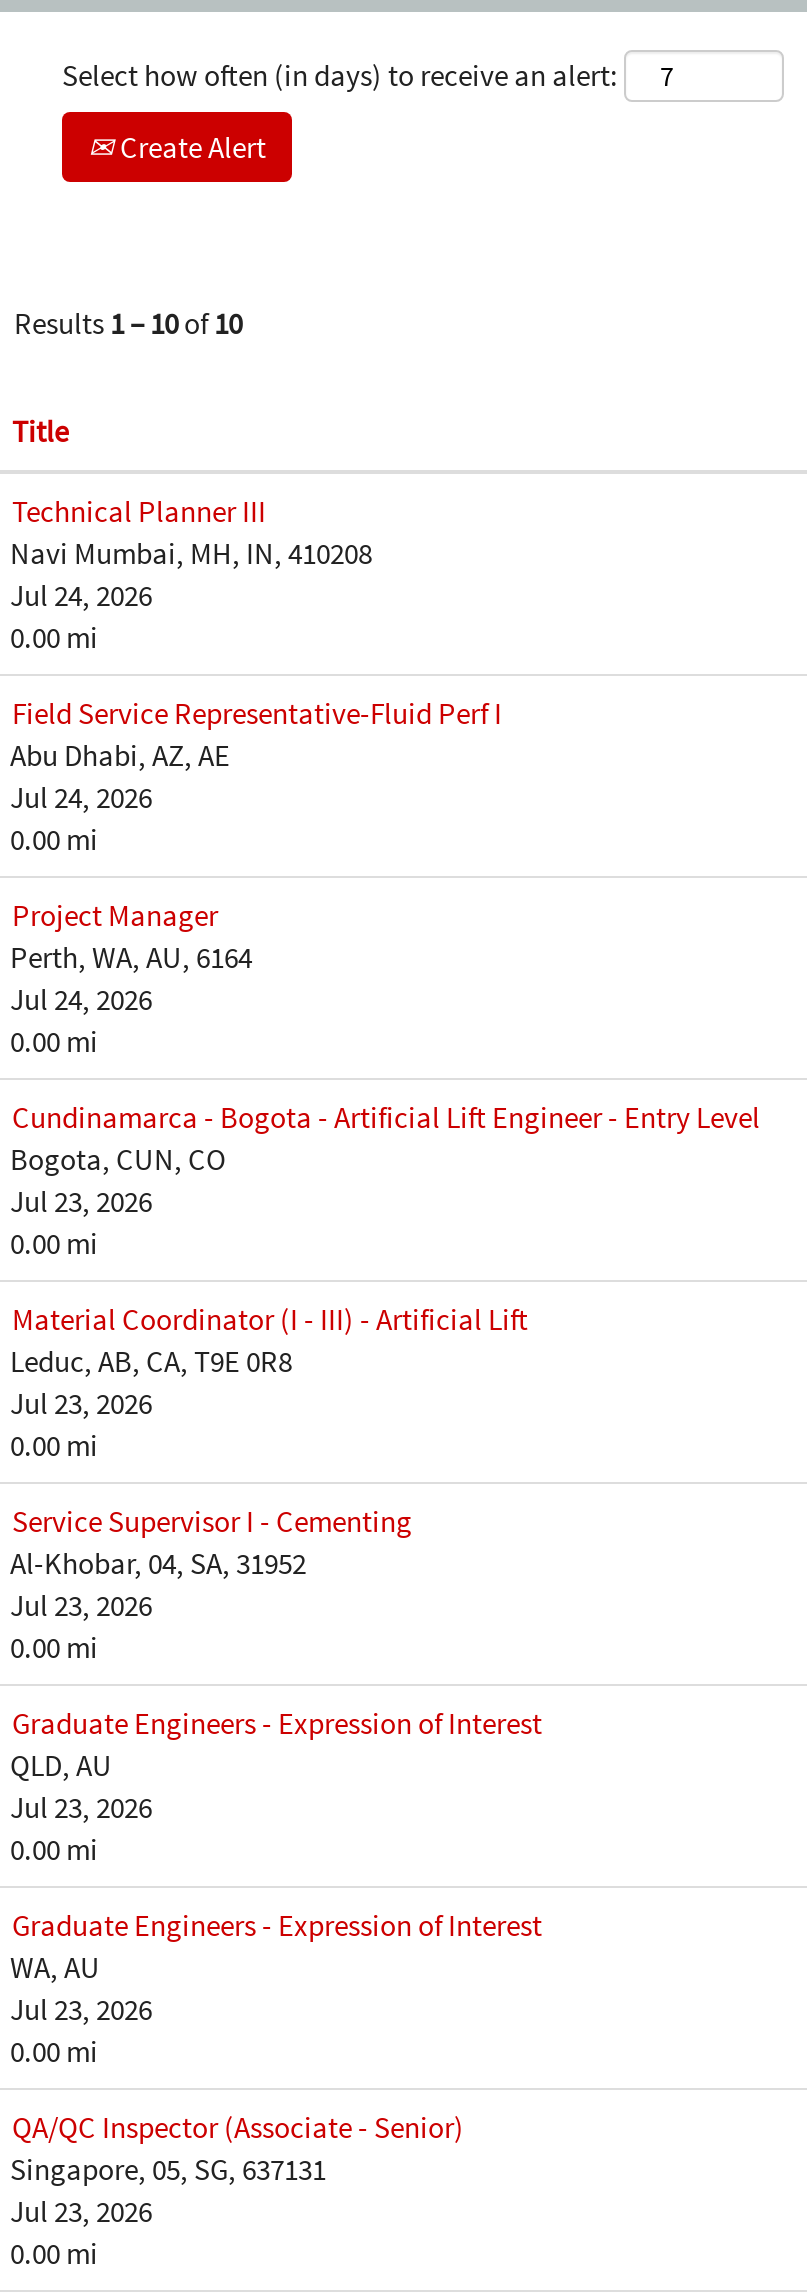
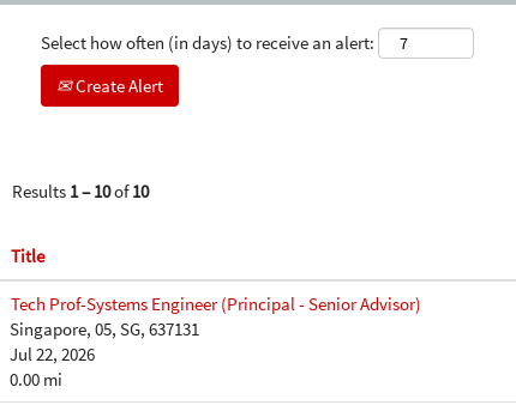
[10,492,760,2146] Technical Planner III | Navi Mumbai, MH, IN, 410208 | Jul 24, 2026 | 0.00 mi | Field Service Representative-Fluid Perf I | Abu Dhabi, AZ, AE | Jul 24, 2026 | 0.00 mi | Project Manager | Perth, WA, AU, 6164 | Jul 24, 2026 | 0.00 mi | Cundinamarca - Bogota - Artificial Lift Engineer - Entry Level | Bogota, CUN, CO | Jul 23, 2026 | 0.00 mi | Material Coordinator (I - III) - Artificial Lift | Leduc, AB, CA, T9E 0R8 | Jul 23, 2026 | 0.00 mi | Service Supervisor I - Cementing | Al-Khobar, 04, SA, 31952 | Jul 23, 2026 | 0.00 mi | Graduate Engineers - Expression of Interest | QLD, AU | Jul 23, 2026 | 0.00 mi | Graduate Engineers - Expression of Interest | WA, AU | Jul 23, 2026 | 0.00 mi | QA/QC Inspector (Associate - Senior) -> [11,292,421,315] Tech Prof-Systems Engineer (Principal - Senior Advisor)
[10,2192,152,2230] Jul 23, 2026 -> [10,343,95,365] Jul 22, 2026

